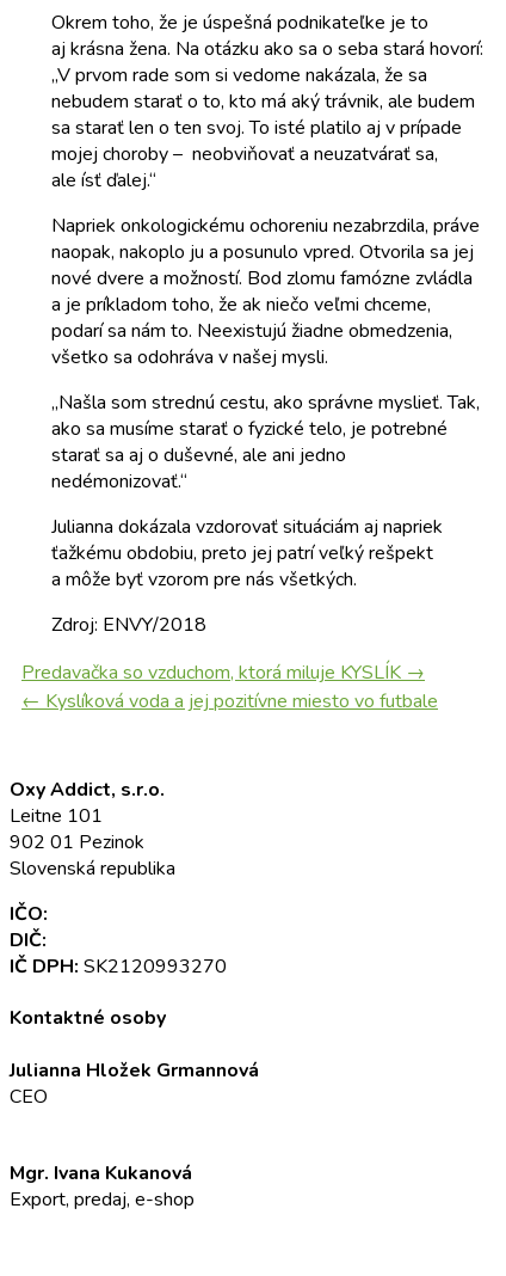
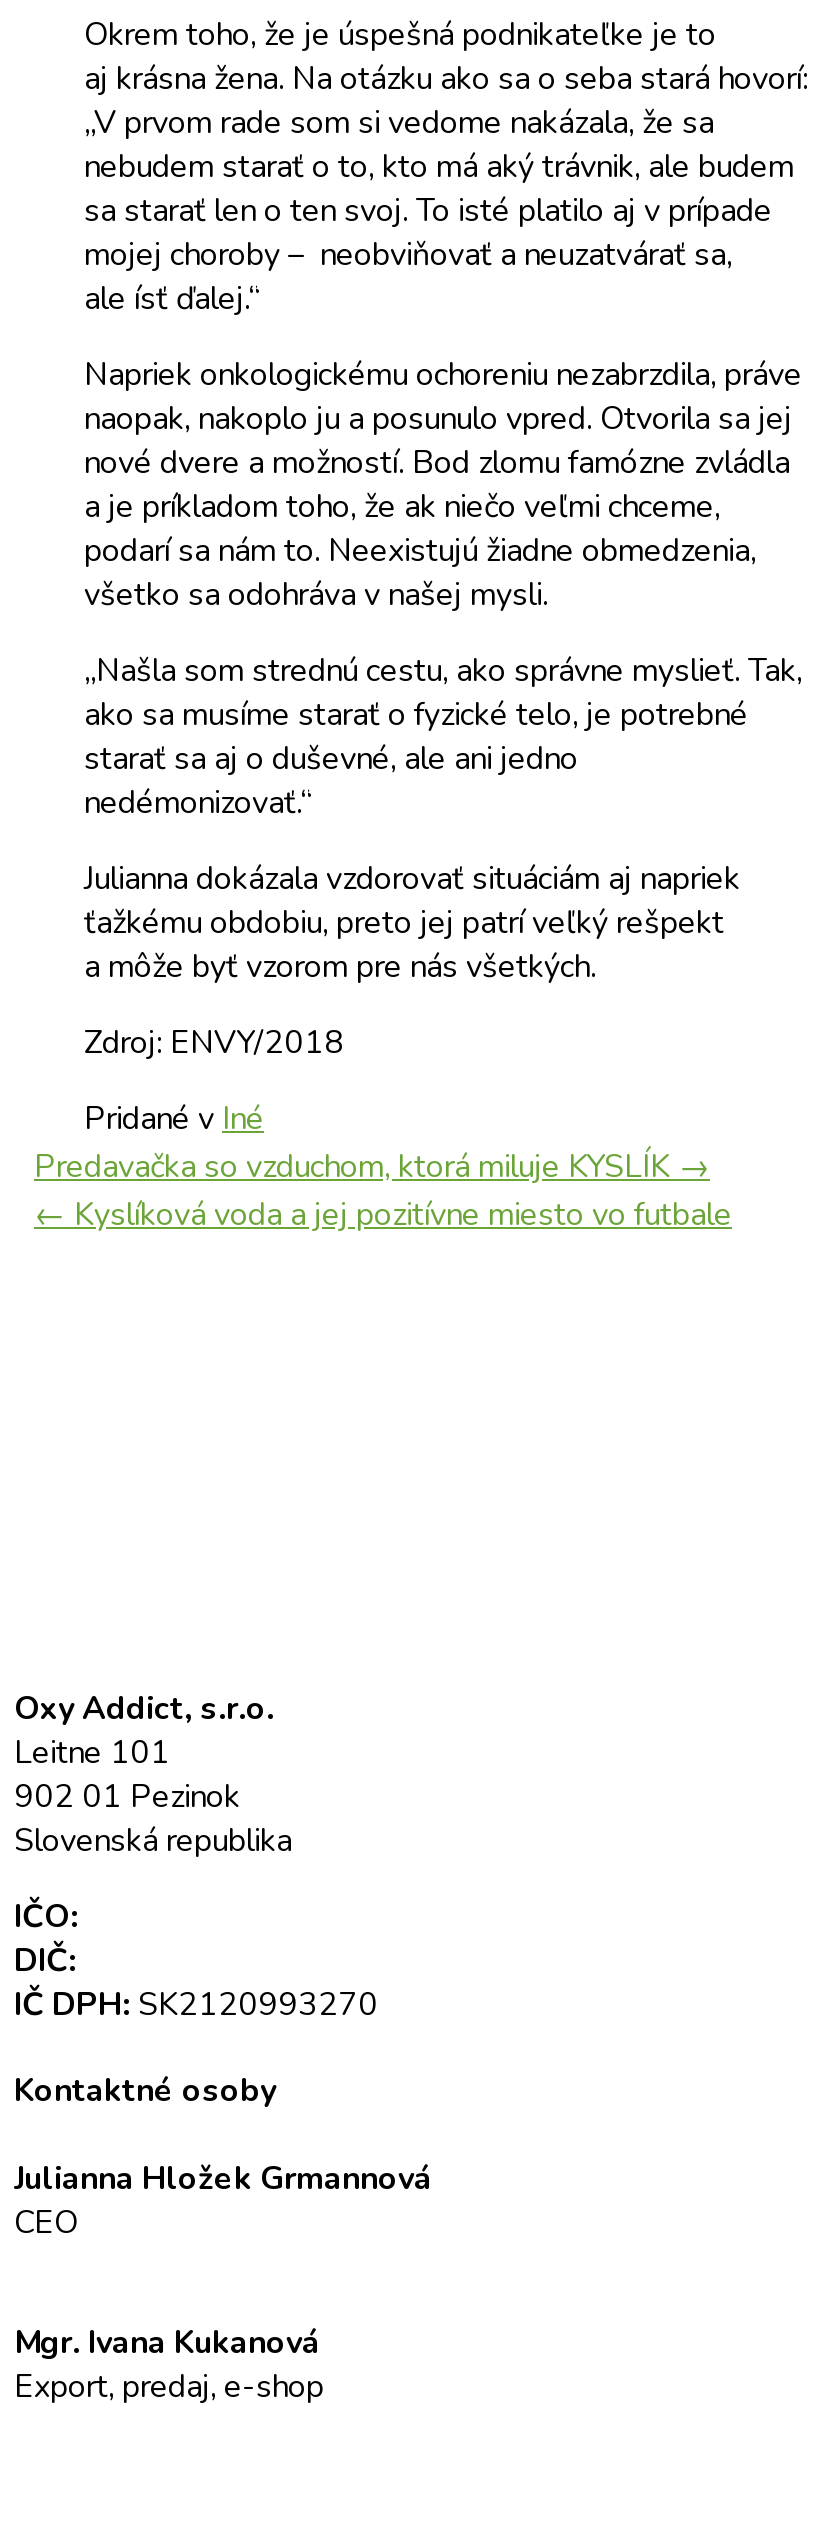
none -> [84,1097,264,1141] Pridané v Iné

